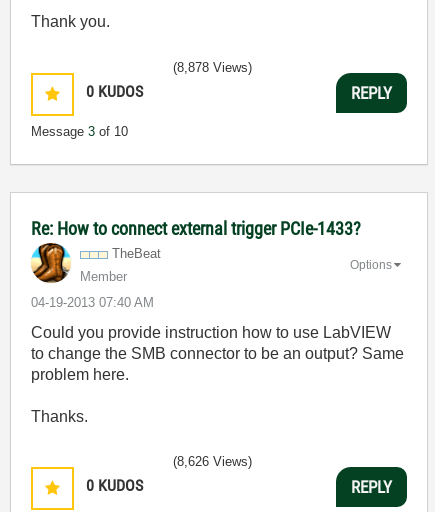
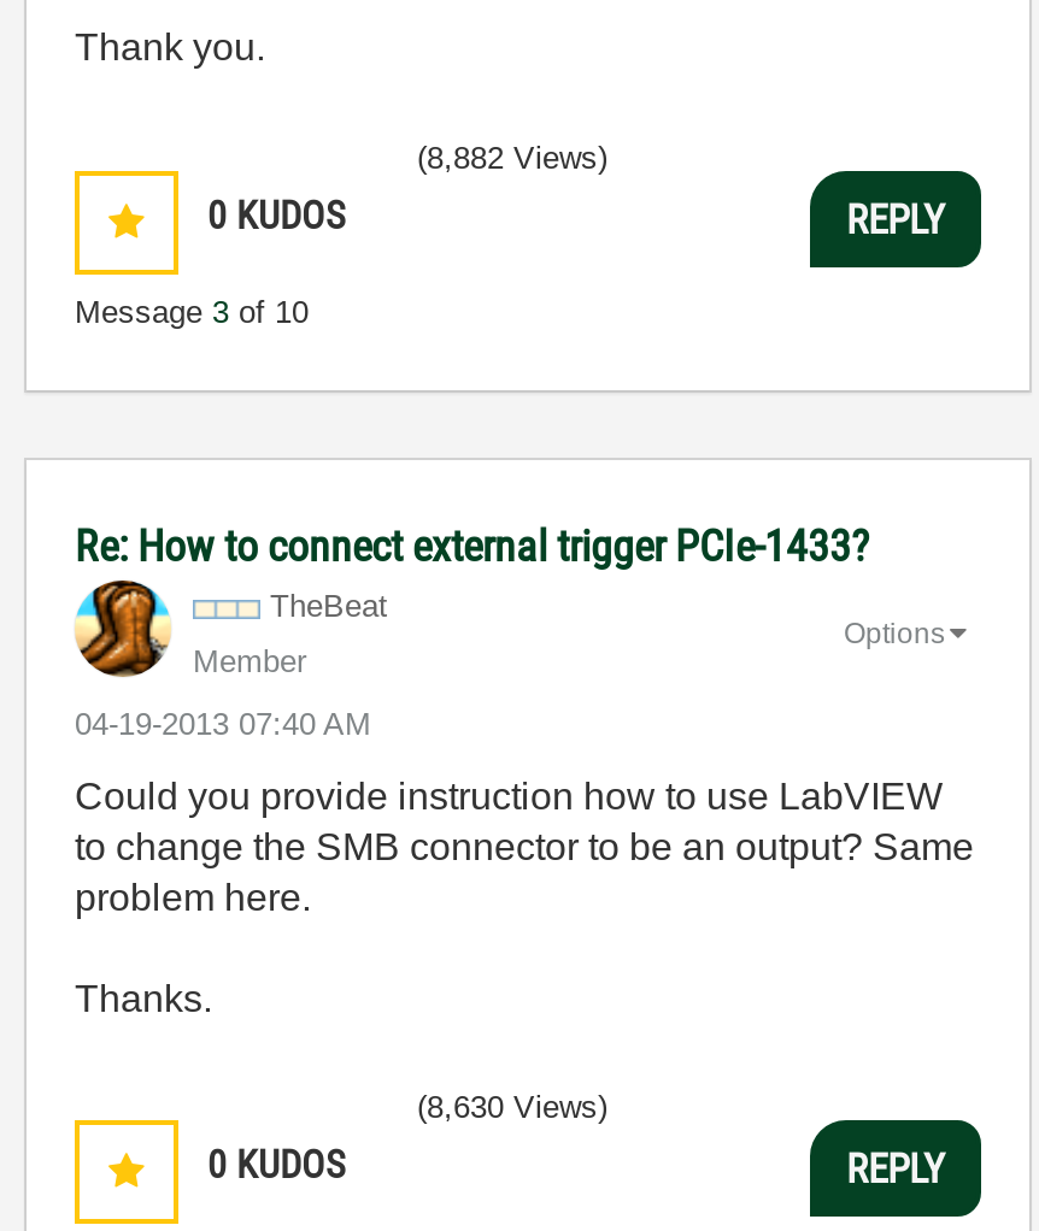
[173,60,252,75] (8,878 Views) -> [417,140,607,176] (8,882 Views)
[173,454,252,469] (8,626 Views) -> [417,1089,607,1125] (8,630 Views)

